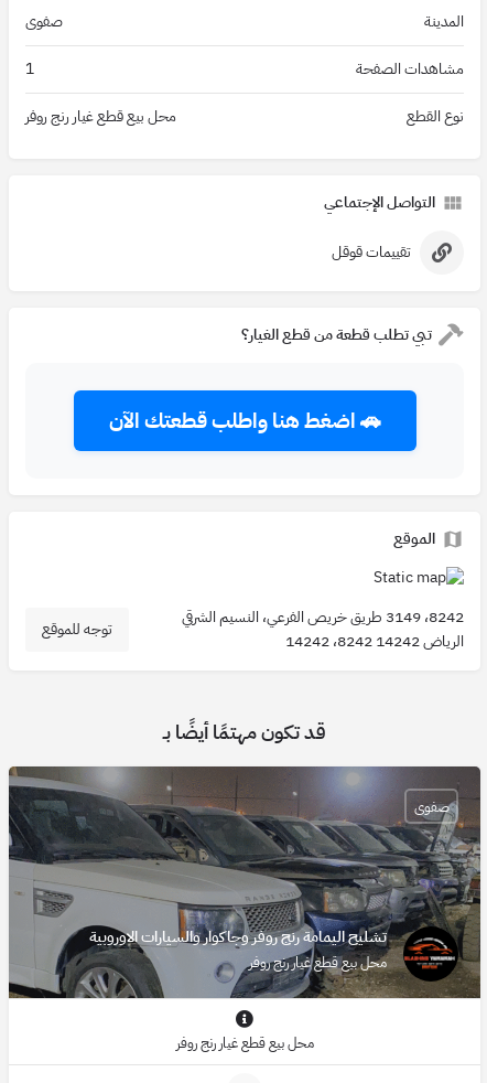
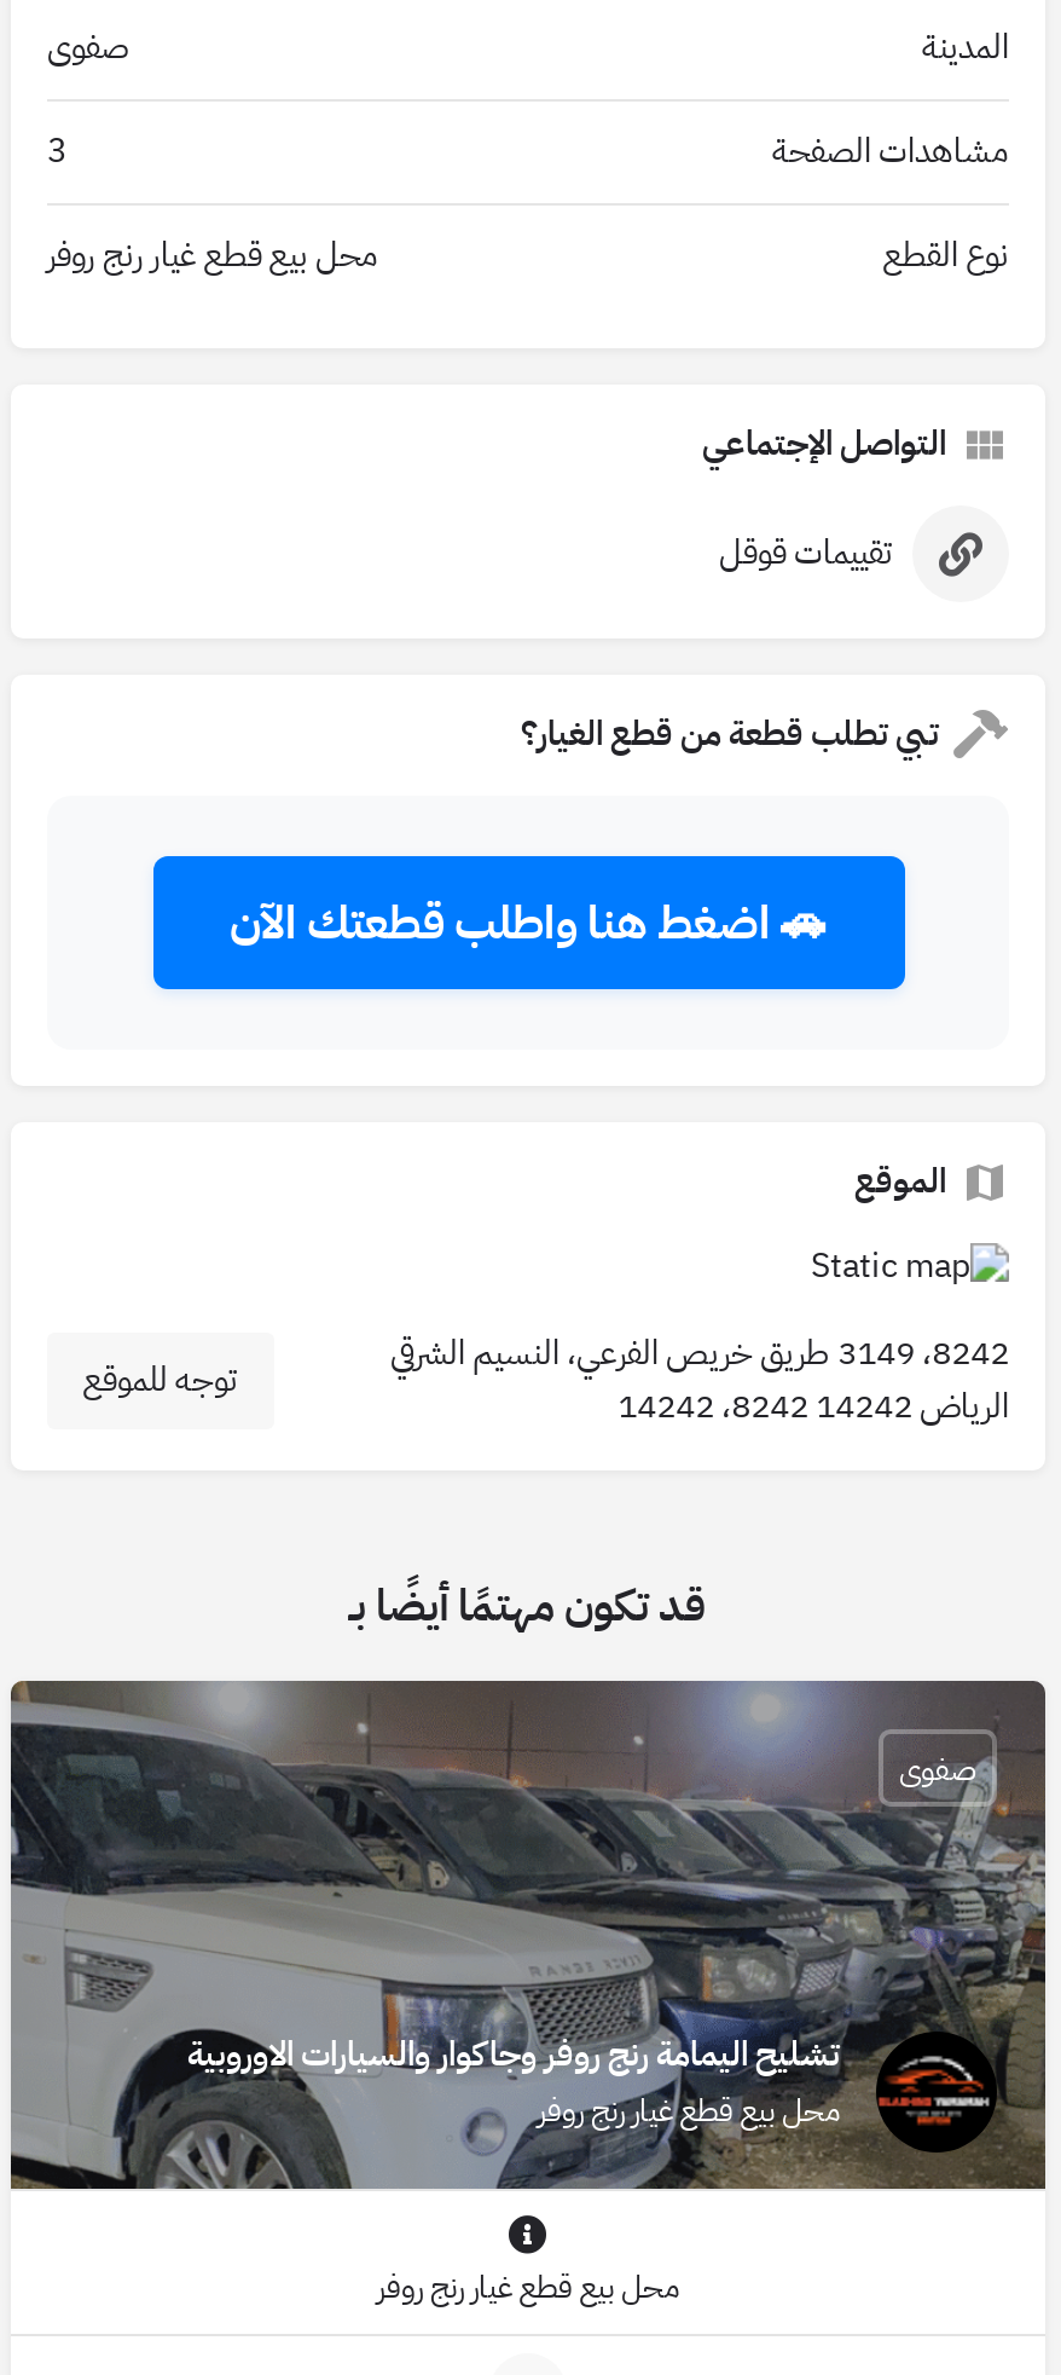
[25,57,34,80] 1 -> [47,125,66,176] 3

